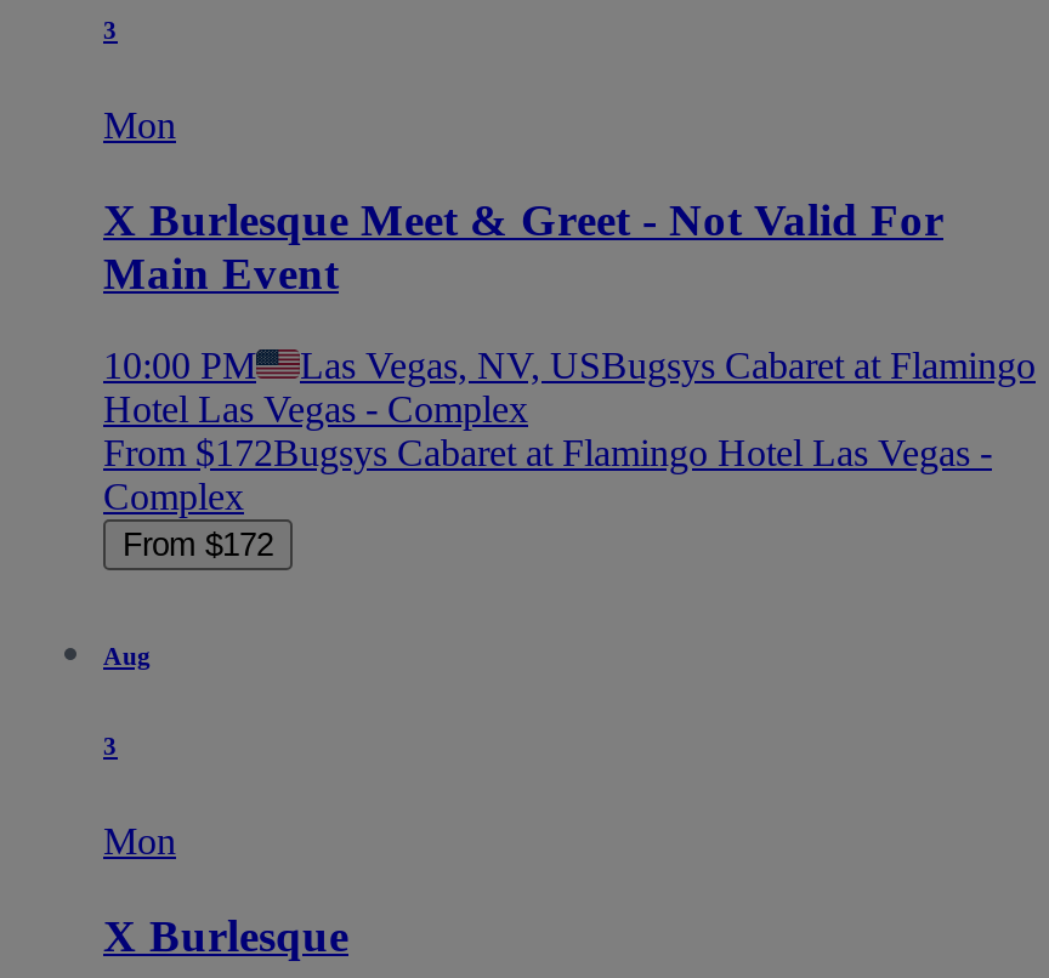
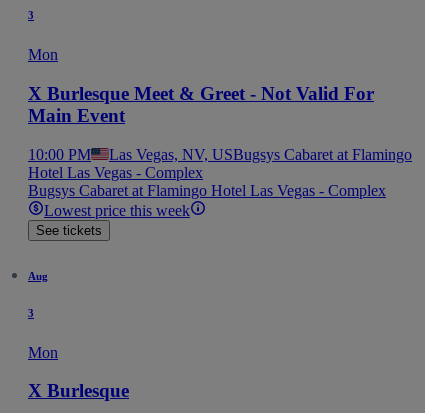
[103,432,992,564] From $172Bugsys Cabaret at Flamingo Hotel Las Vegas - | Complex | From $172 -> [28,182,386,238] Bugsys Cabaret at Flamingo Hotel Las Vegas - Complex | Lowest price this week | See tickets

